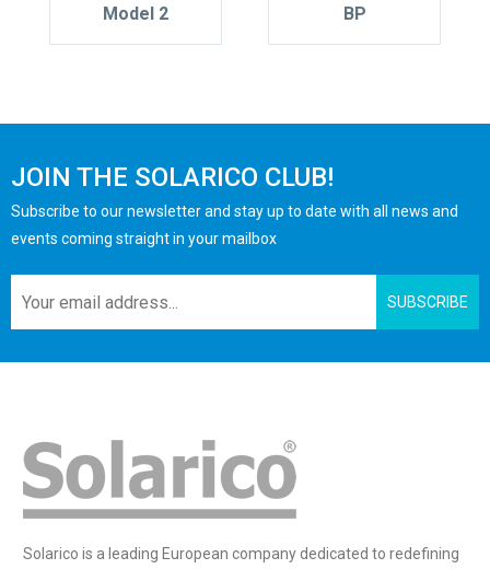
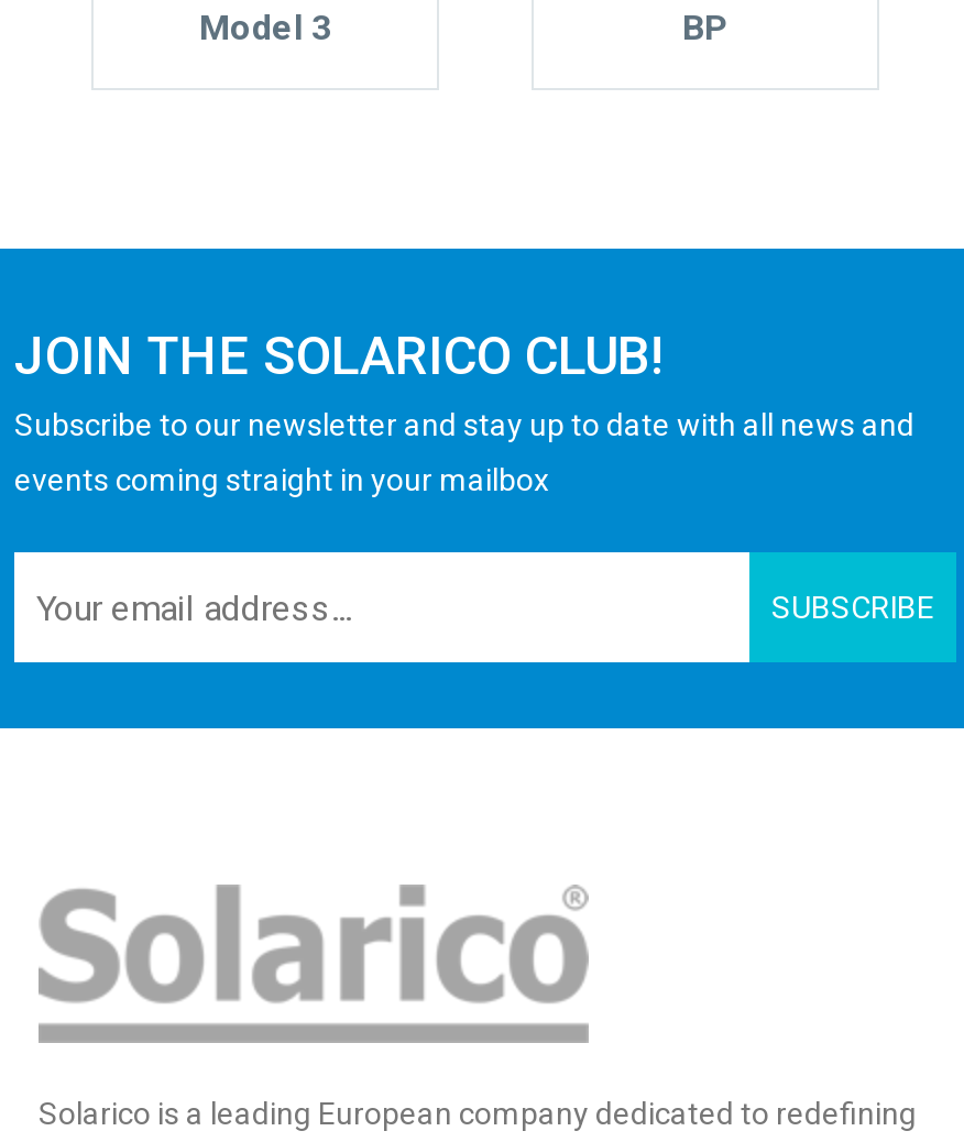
[103,4,168,24] Model 2 -> [199,7,331,49] Model 3

